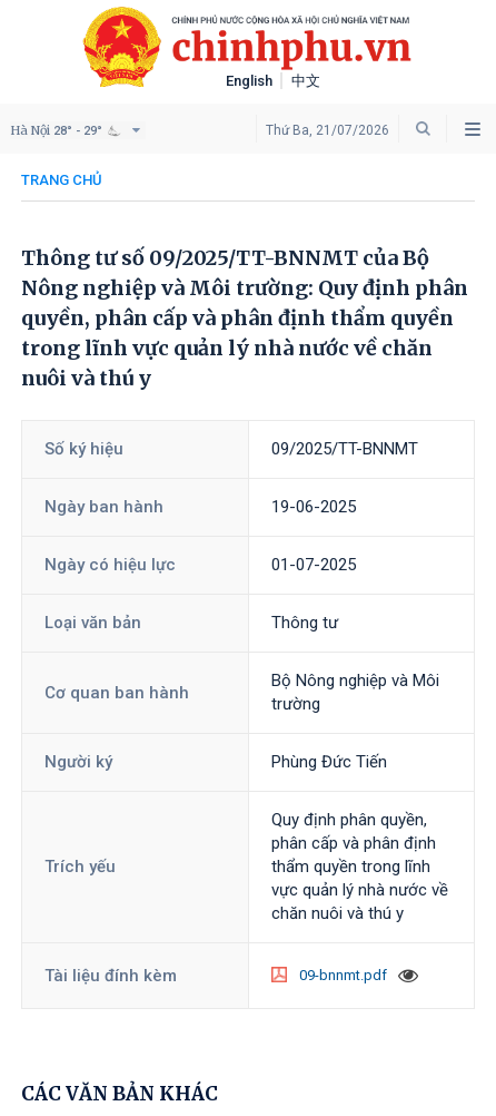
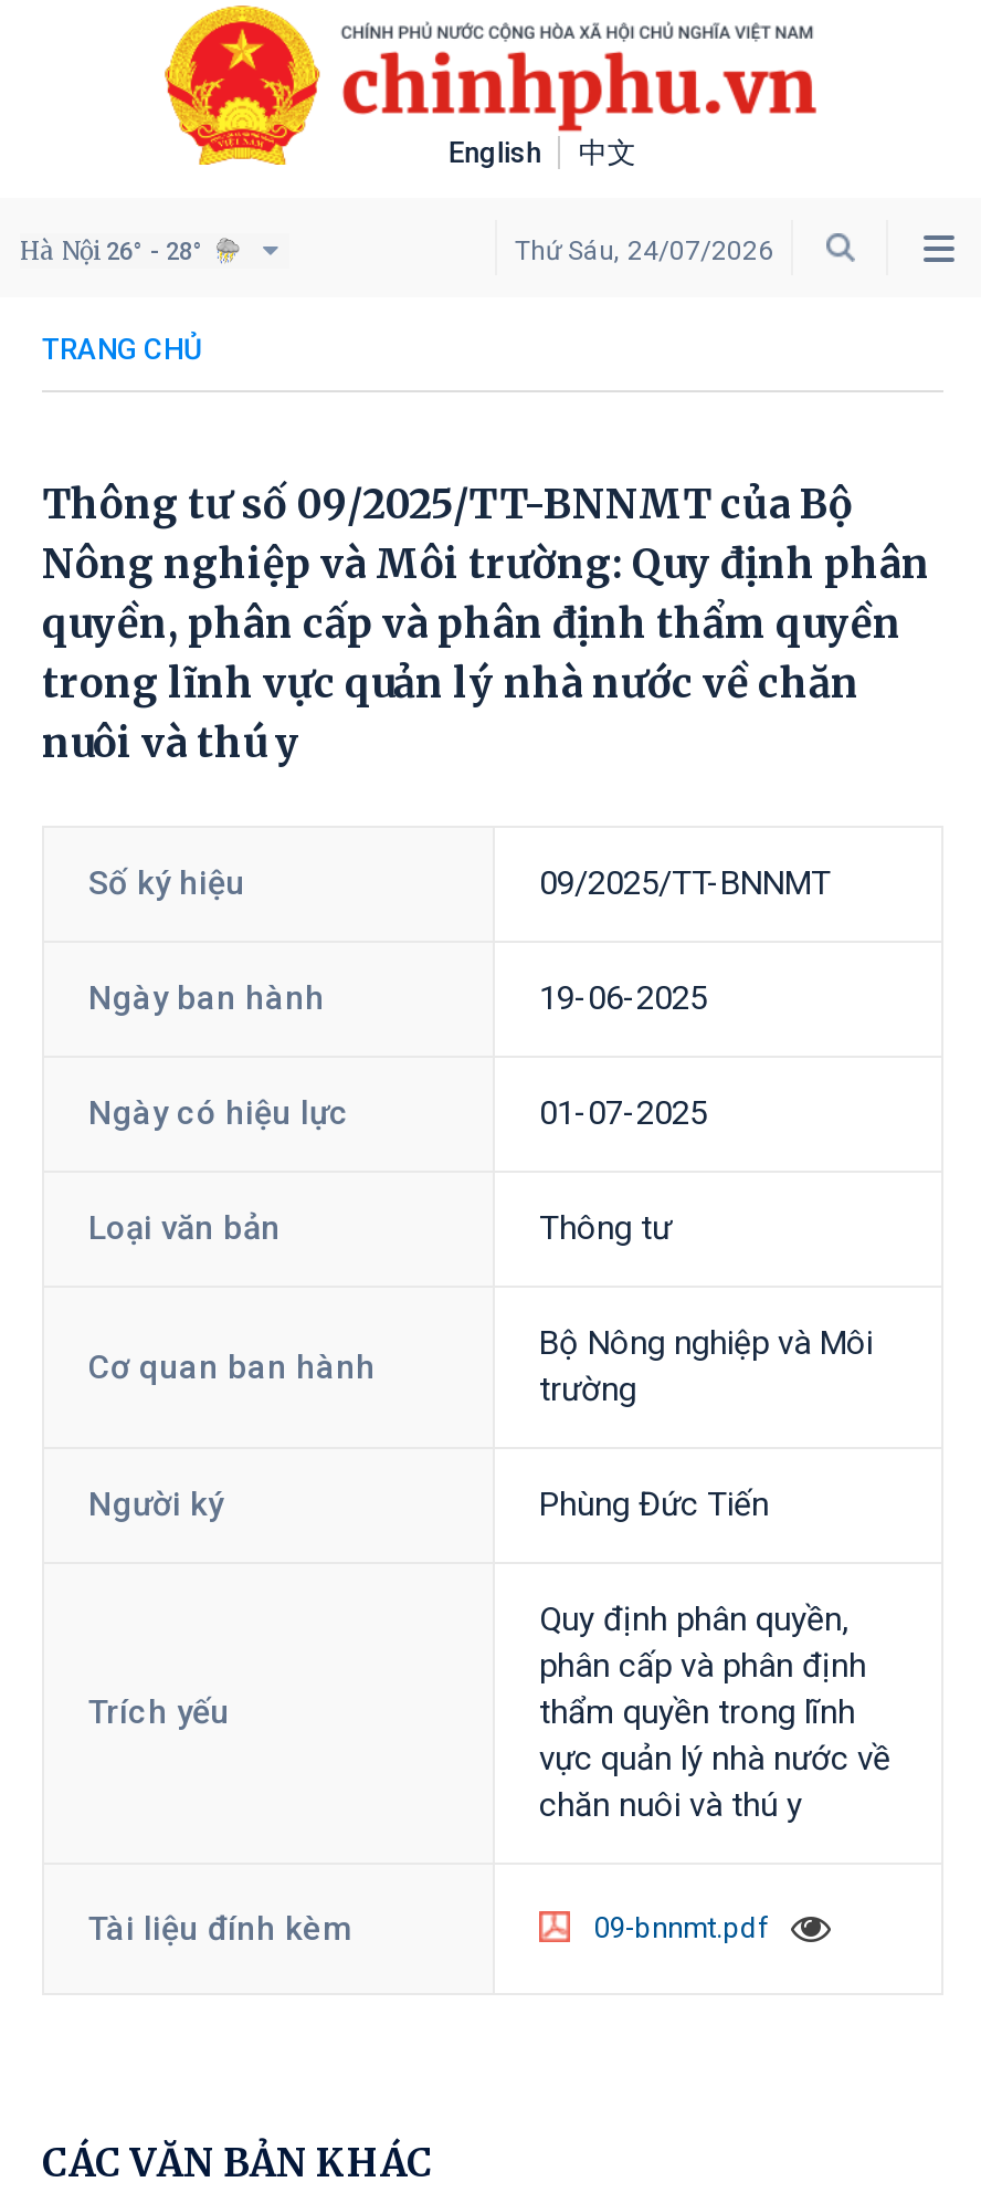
[10,123,102,138] Hà Nội 28° - 29° -> [20,235,203,266] Hà Nội 26° - 28°
[266,123,389,138] Thứ Ba, 21/07/2026 -> [515,235,773,266] Thứ Sáu, 24/07/2026

